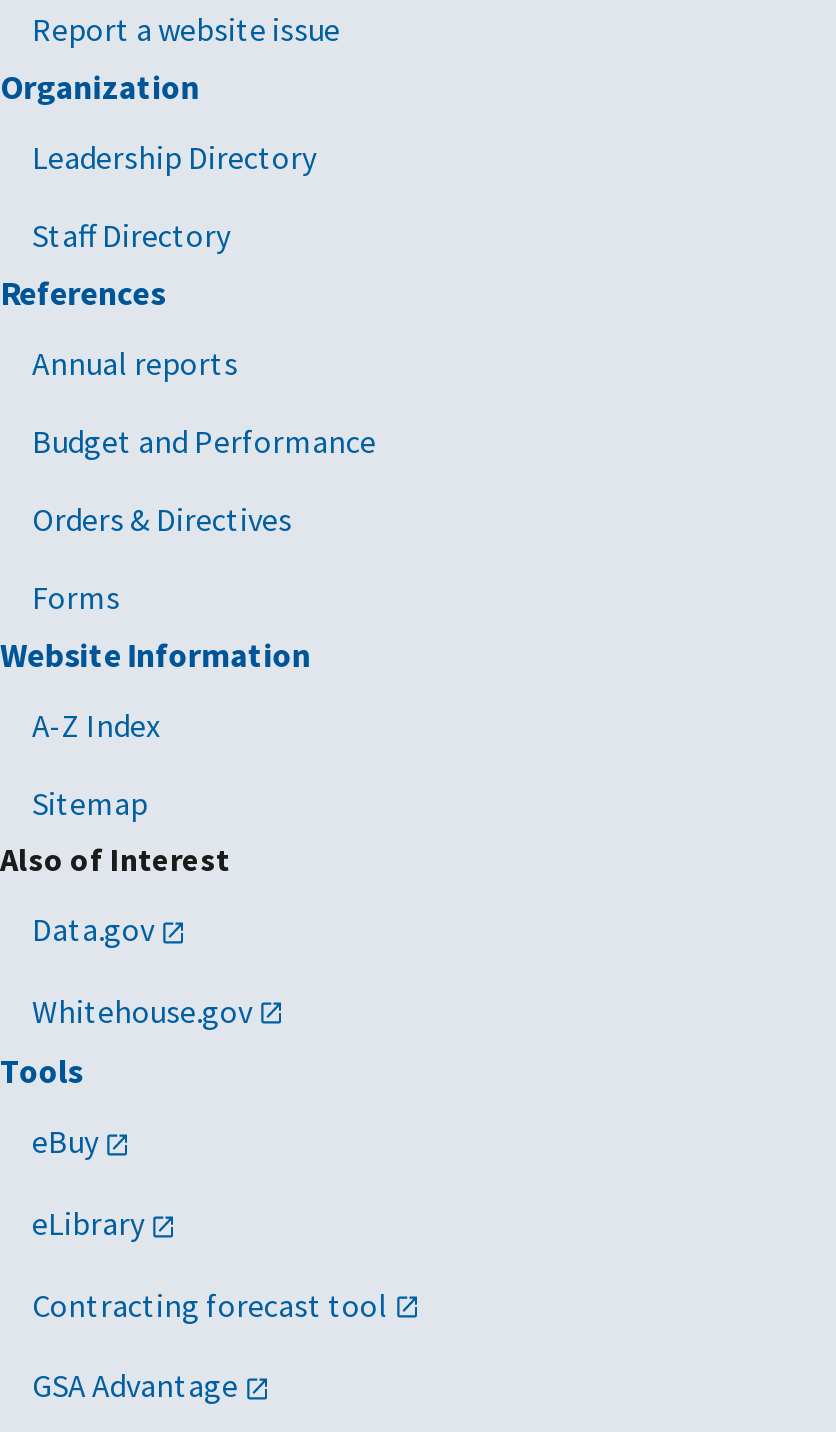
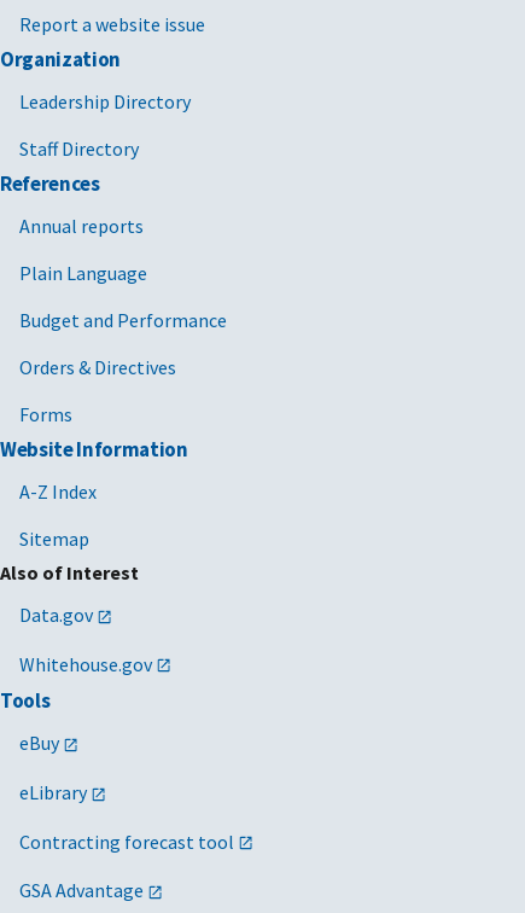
none -> [19,261,147,285] Plain Language

